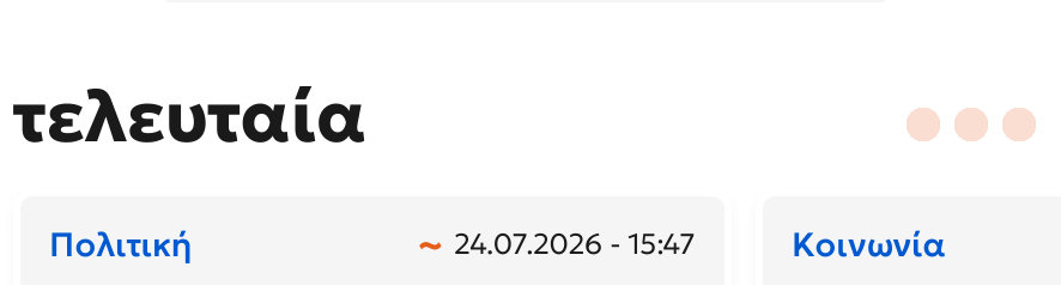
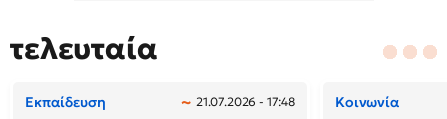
[49,223,696,266] Πολιτική | 24.07.2026 - 15:47 -> [25,93,295,111] Εκπαίδευση | 21.07.2026 - 17:48

